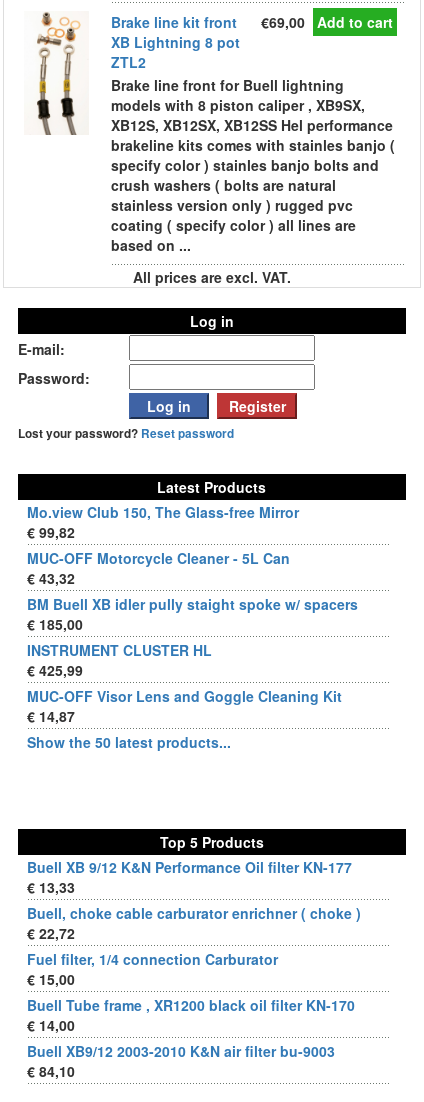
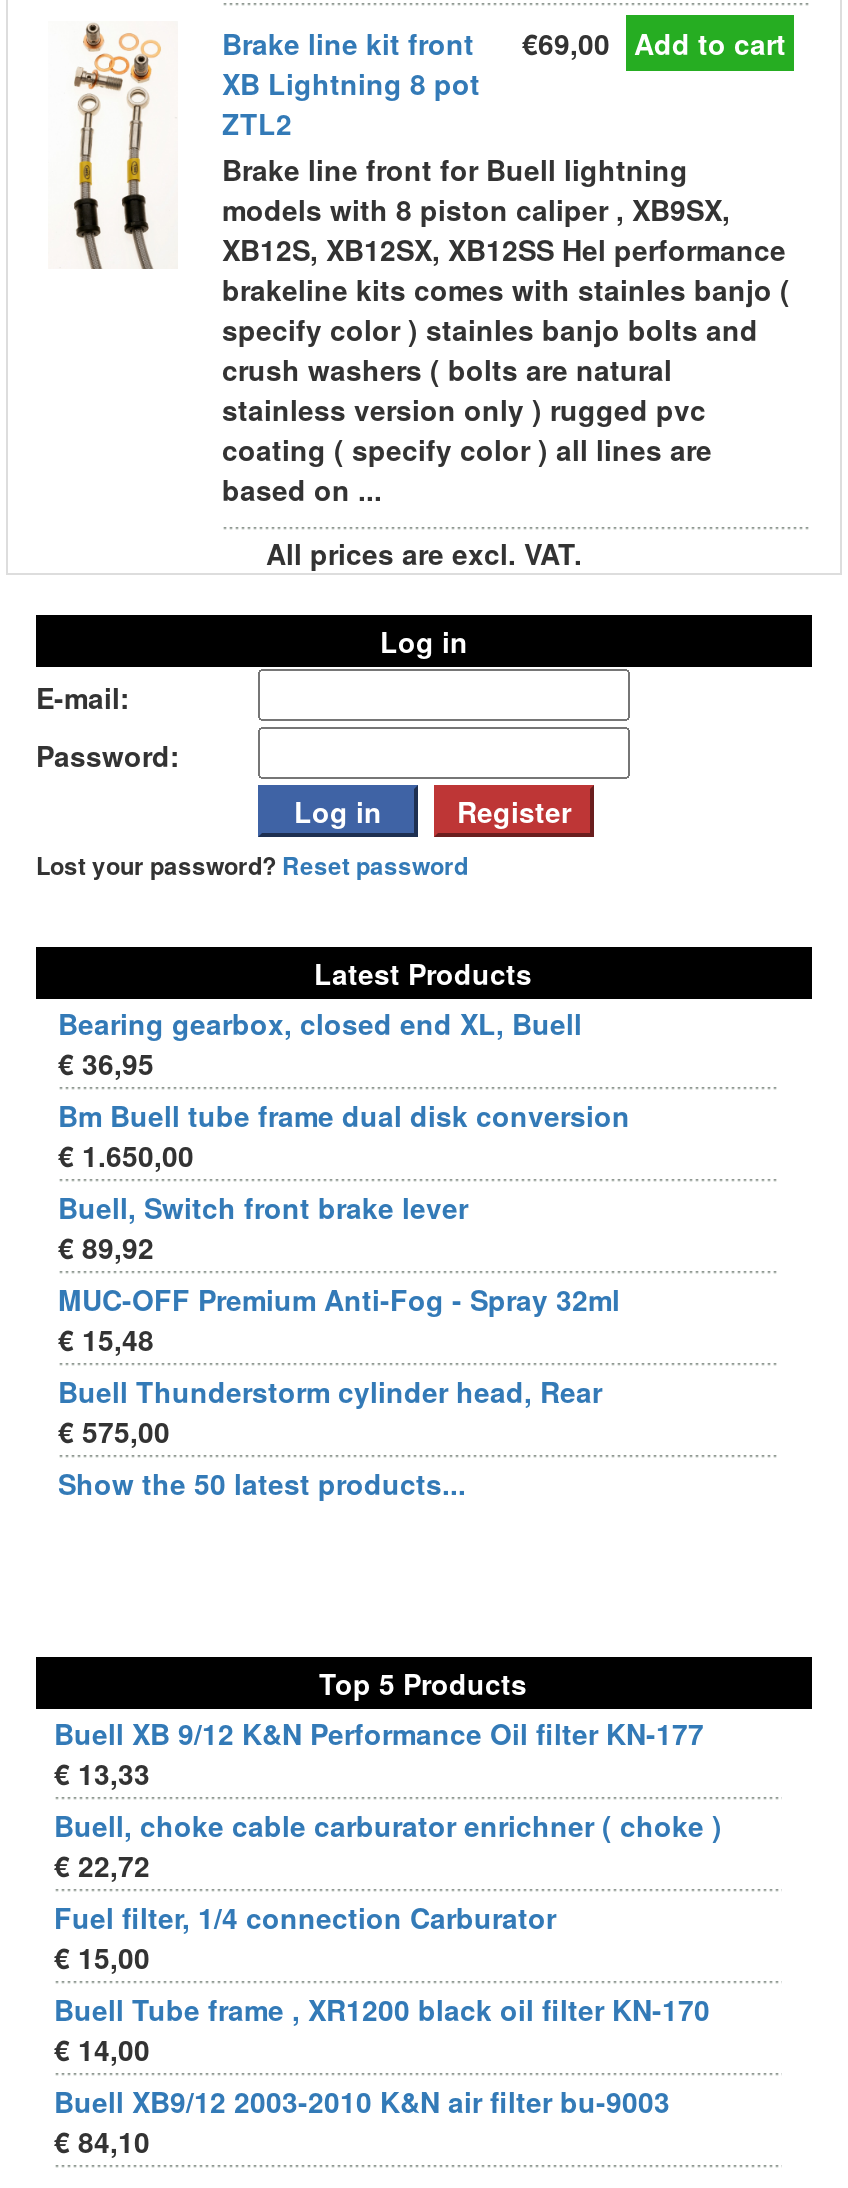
[27,502,358,726] Mo.view Club 150, The Glass-free Mirror | € 99,82 | MUC-OFF Motorcycle Cleaner - 5L Can | € 43,32 | BM Buell XB idler pully staight spoke w/ spacers | € 185,00 | INSTRUMENT CLUSTER HL | € 425,99 | MUC-OFF Visor Lens and Goggle Cleaning Kit | € 14,87 -> [58,1003,630,1451] Bearing gearbox, closed end XL, Buell | € 36,95 | Bm Buell tube frame dual disk conversion | € 1.650,00 | Buell, Switch front brake lever | € 89,92 | MUC-OFF Premium Anti-Fog - Spray 32ml | € 15,48 | Buell Thunderstorm cylinder head, Rear | € 575,00

